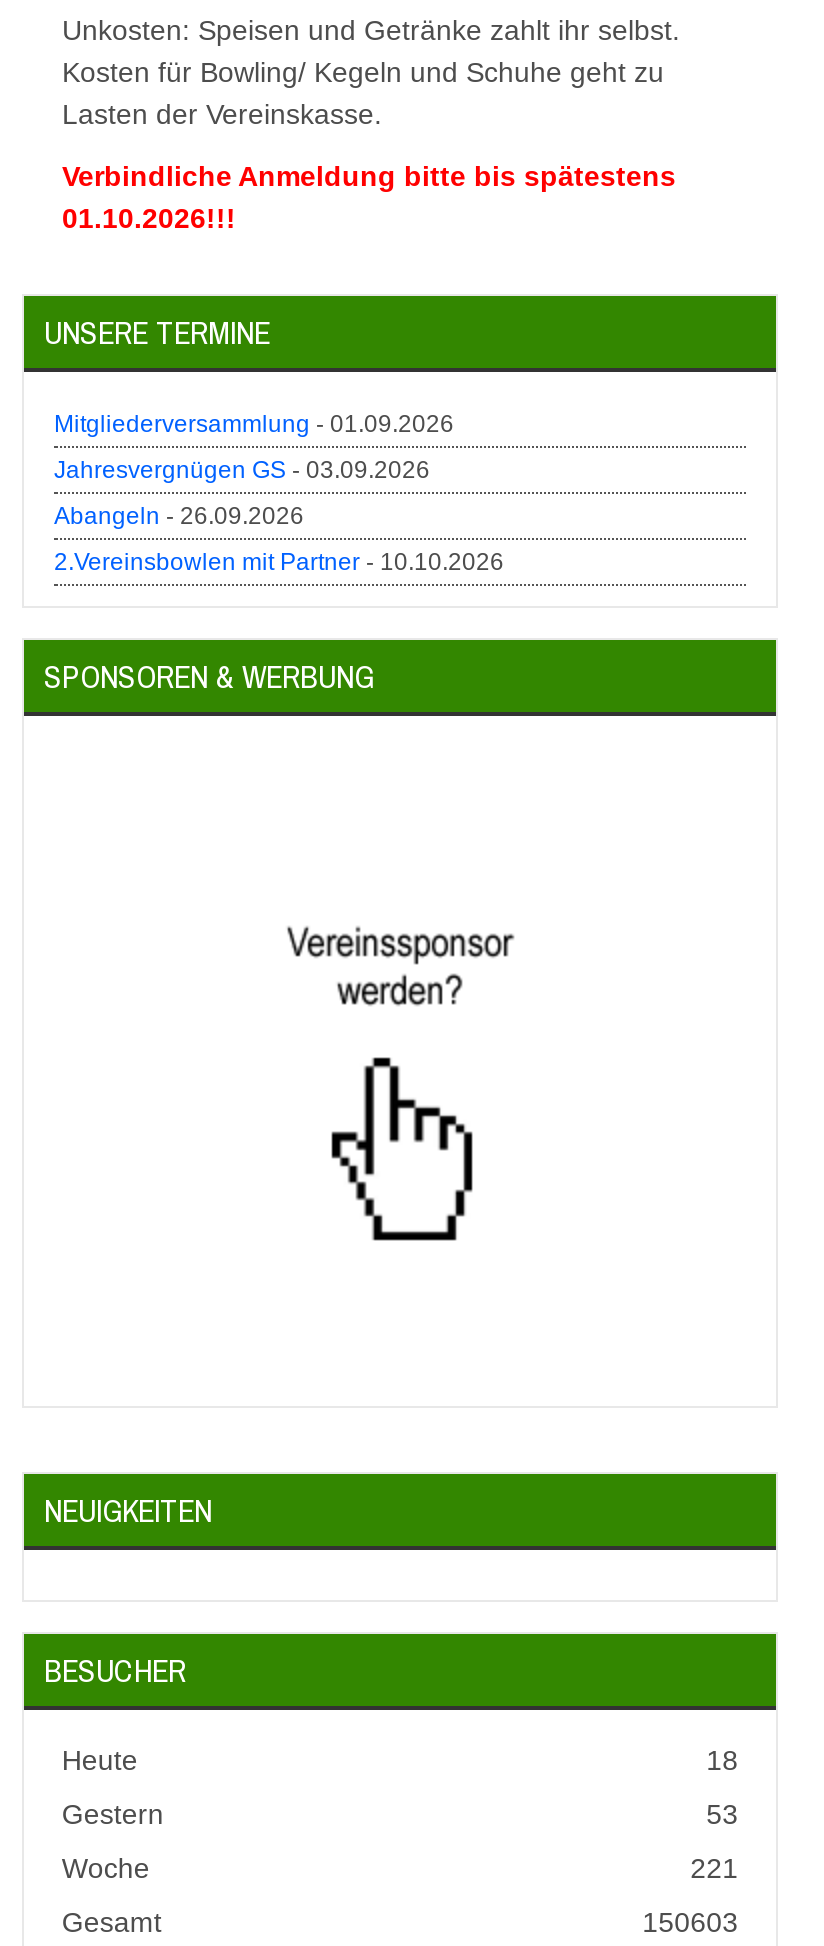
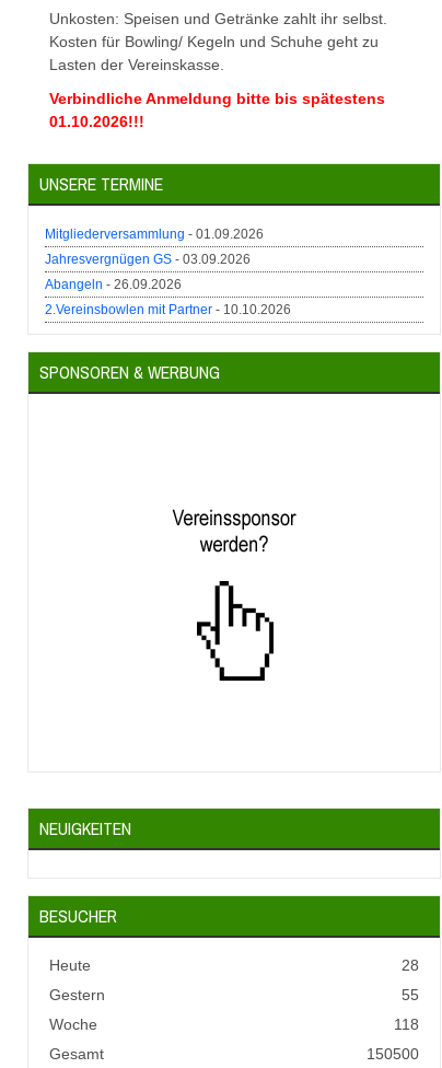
[706,1744,738,1776] 18 -> [402,956,419,974] 28
[706,1798,738,1830] 53 -> [402,986,419,1003] 55
[690,1852,738,1884] 221 -> [394,1015,419,1033] 118
[642,1906,738,1938] 150603 -> [367,1045,419,1062] 150500

